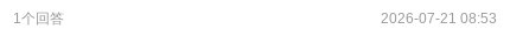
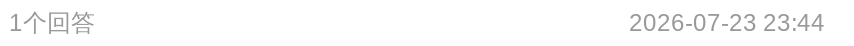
[381,10,497,27] 2026-07-21 08:53 -> [629,9,825,37] 2026-07-23 23:44

